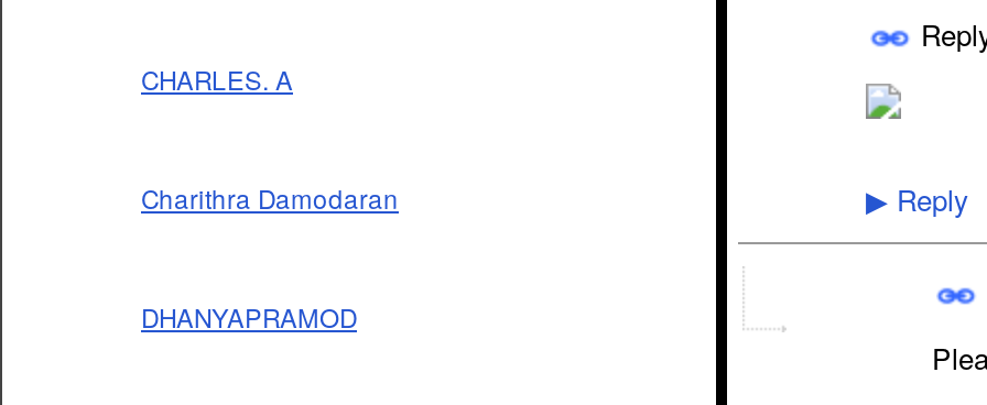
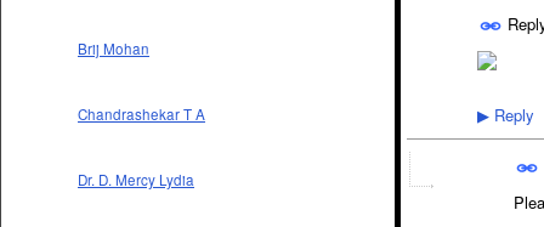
[141,62,293,97] CHARLES. A -> [78,39,149,58] Brij Mohan
[141,181,399,216] Charithra Damodaran -> [78,105,205,124] Chandrashekar T A
[141,300,357,335] DHANYAPRAMOD -> [78,170,194,189] Dr. D. Mercy Lydia

